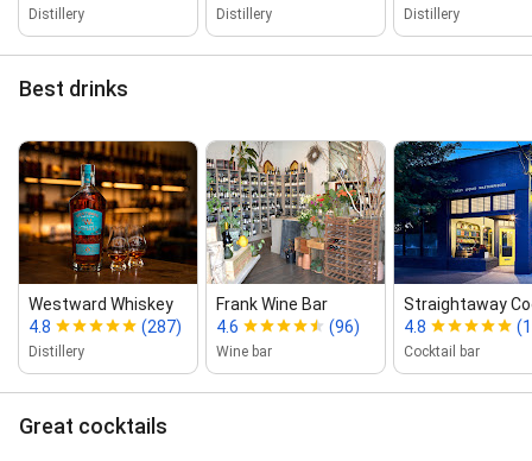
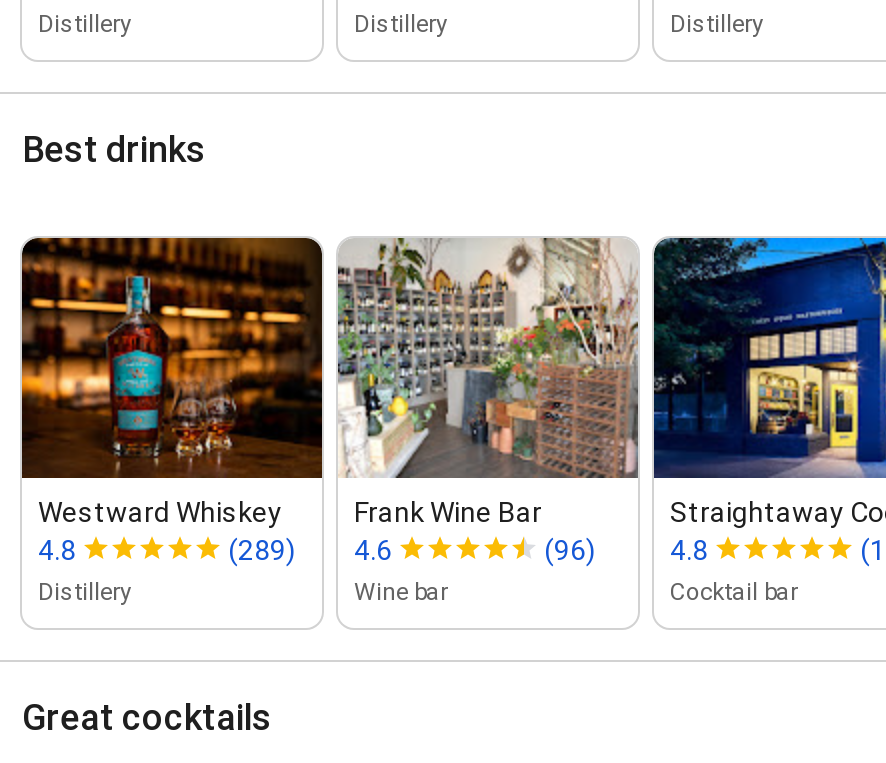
[141,317,239,336] (287) 4.6 -> [228,533,392,565] (289) 4.6

